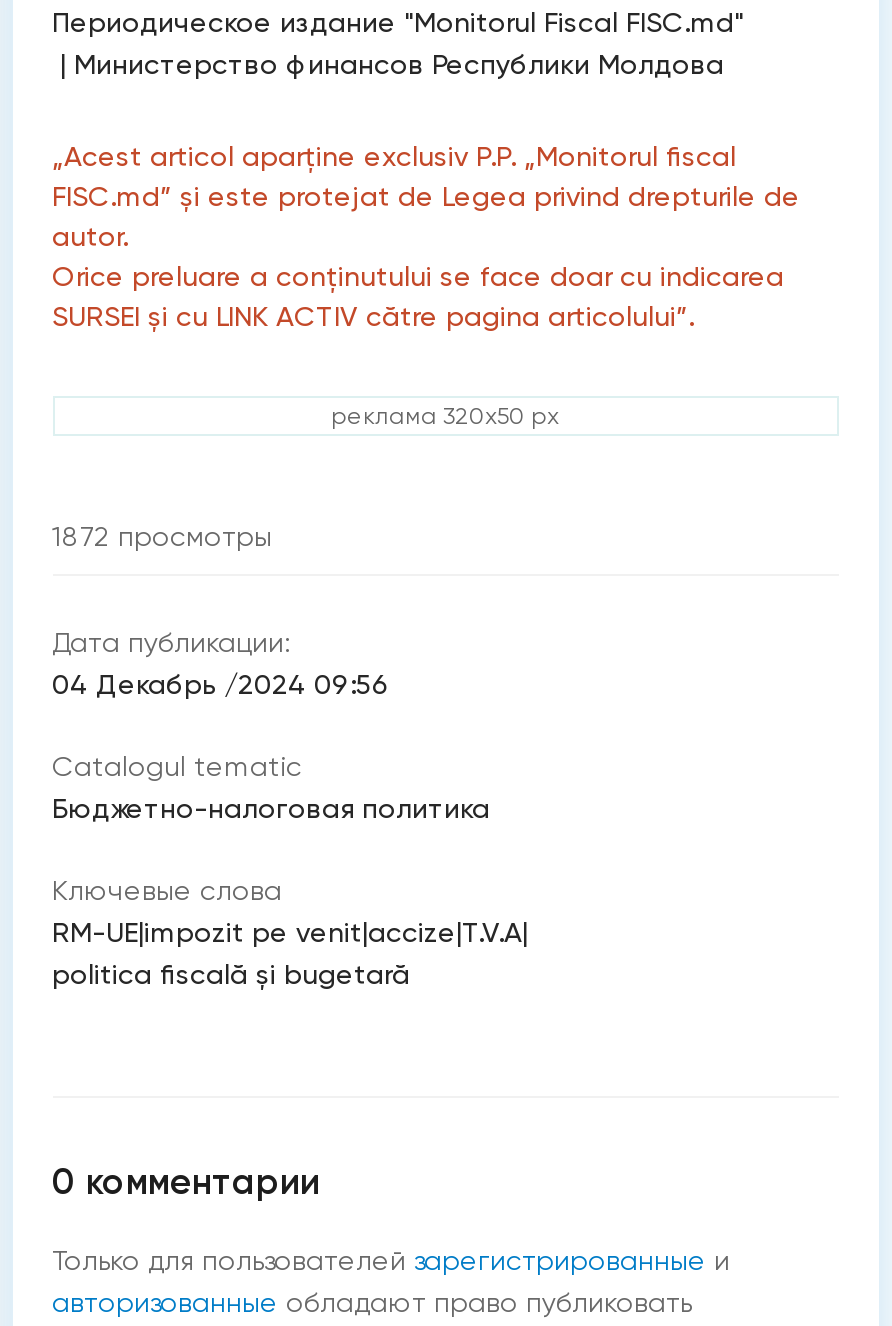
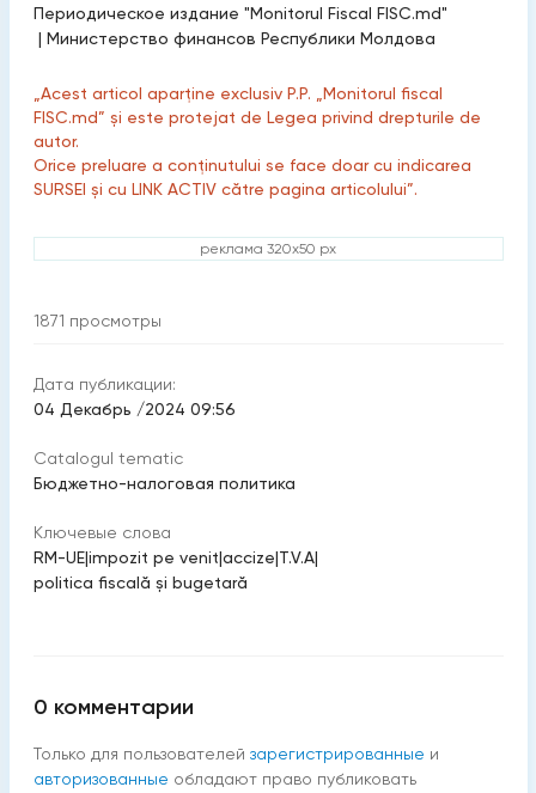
[52,520,272,552] 1872 просмотры -> [33,311,161,330] 1871 просмотры

